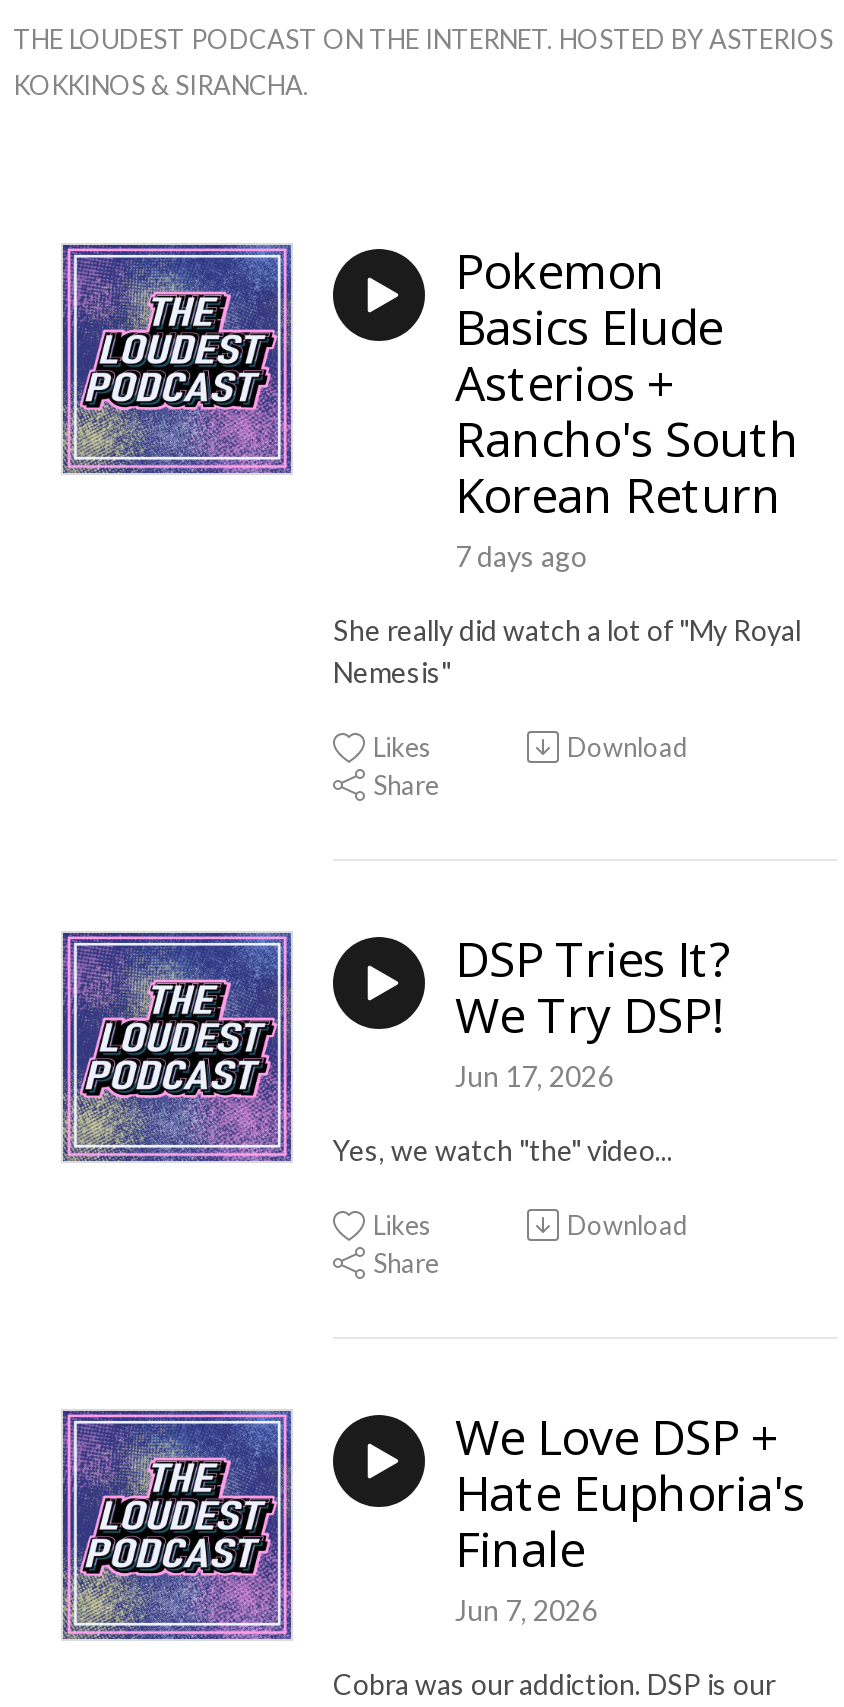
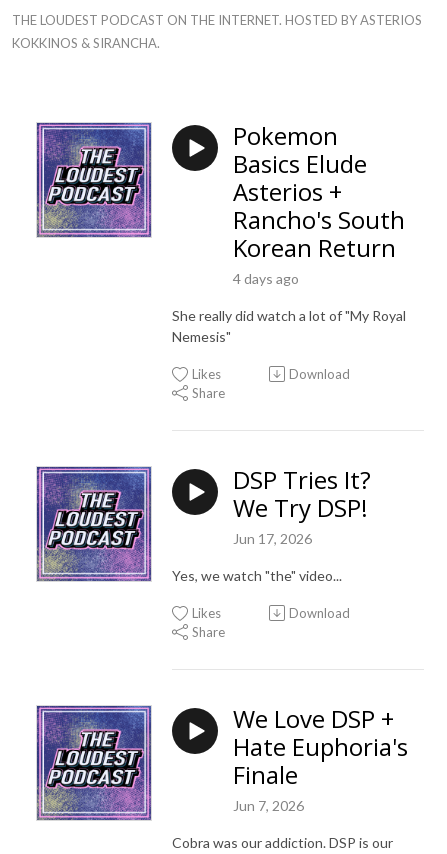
[455,539,587,573] 7 days ago -> [233,270,299,287] 4 days ago

